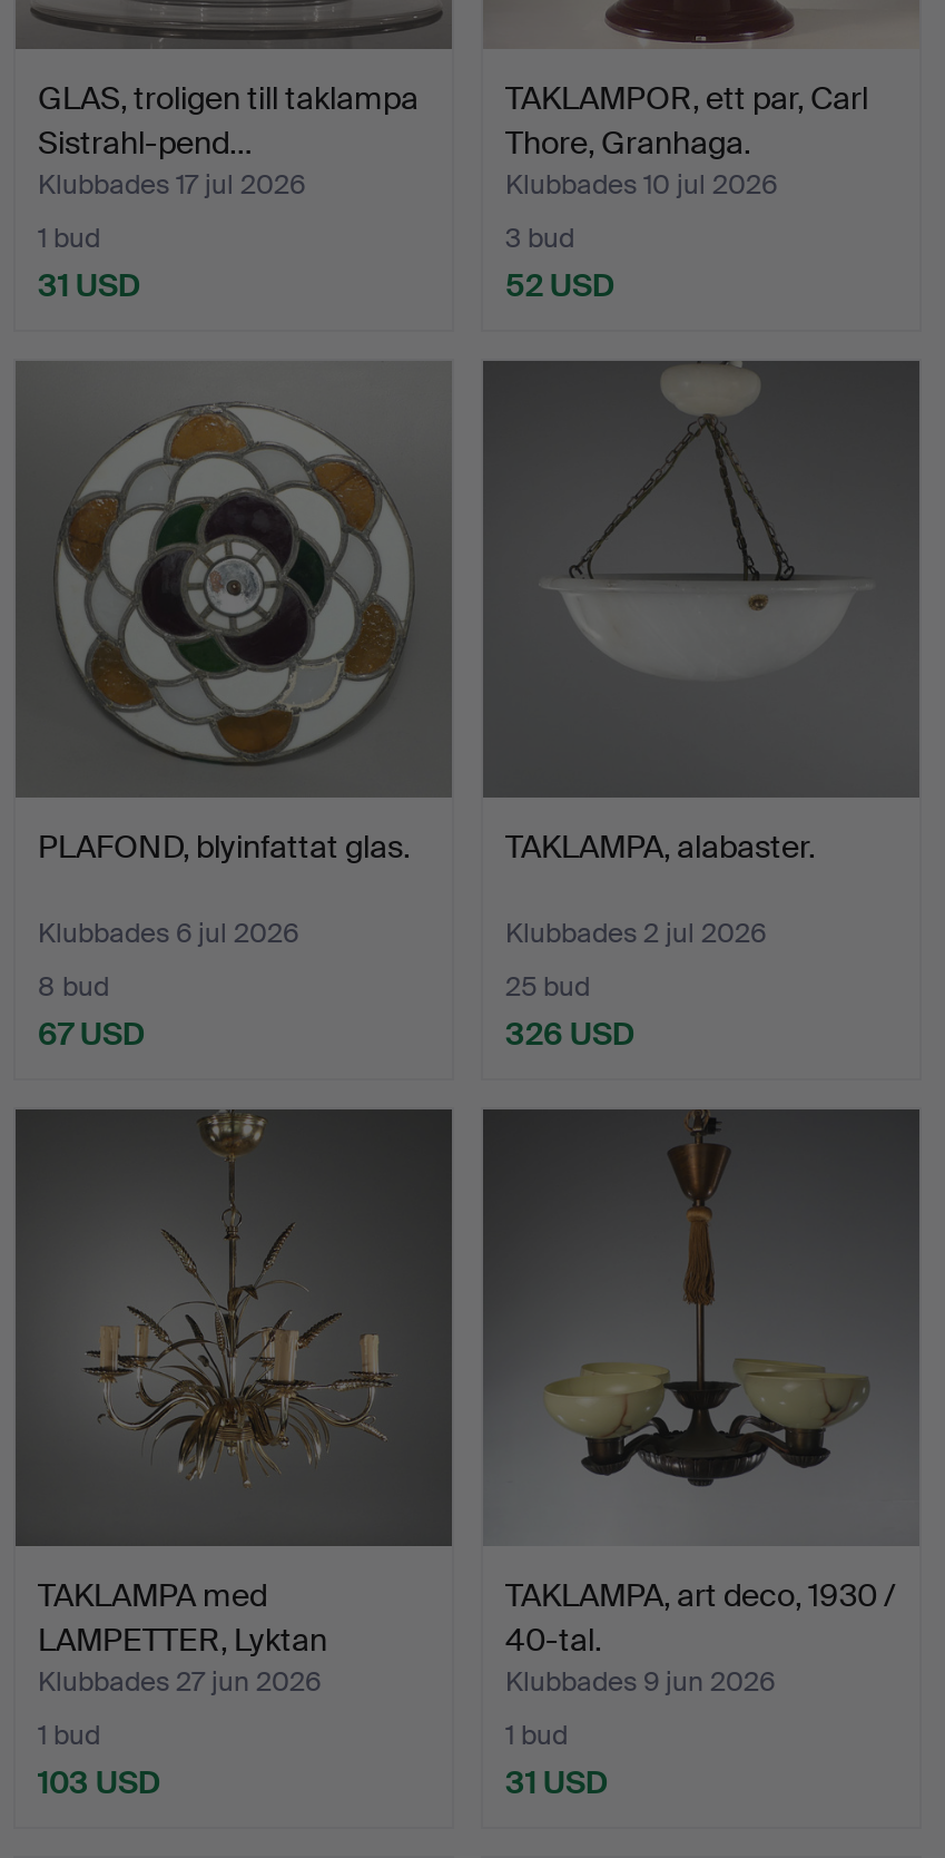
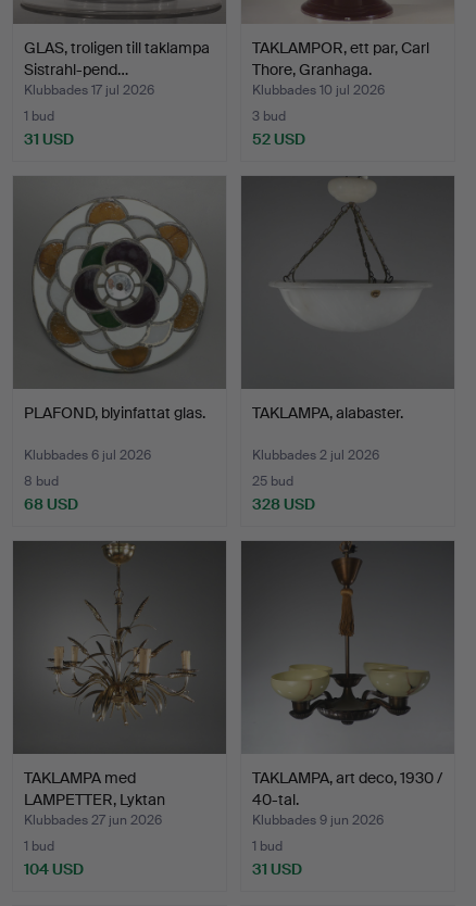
[38,1013,145,1053] 67 USD -> [24,494,78,514] 68 USD
[505,1013,634,1053] 326 USD -> [252,494,315,514] 328 USD
[38,1762,160,1802] 103 USD -> [24,859,84,879] 104 USD

